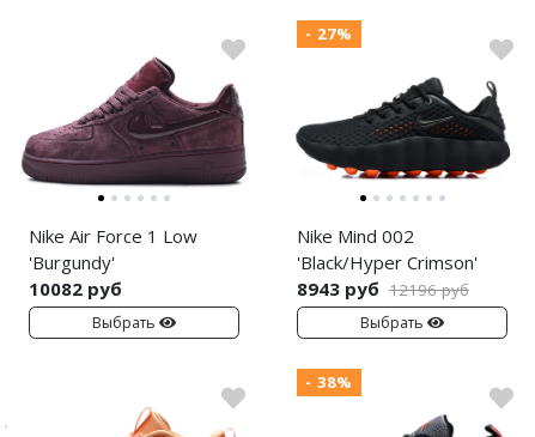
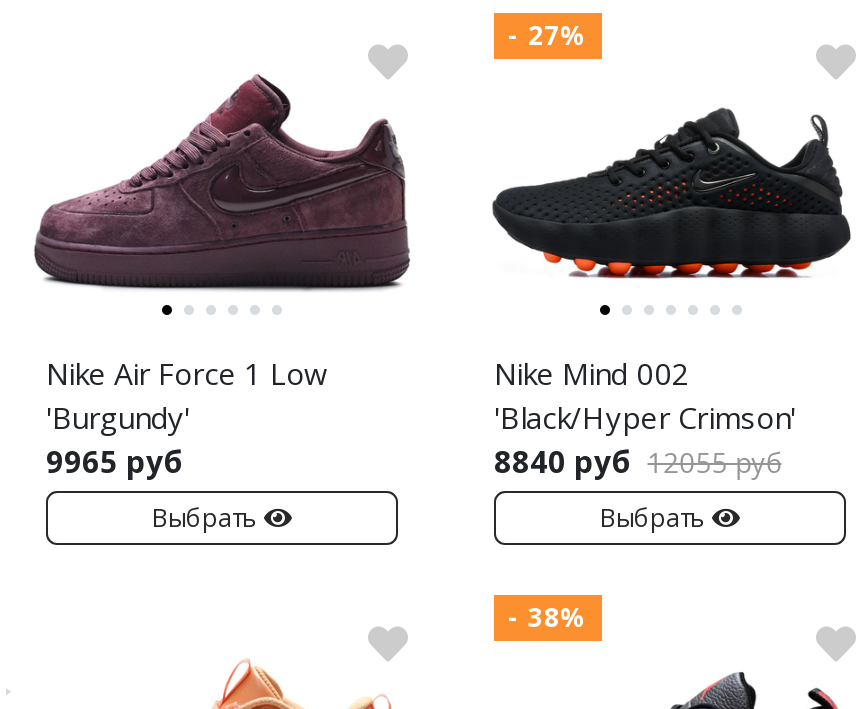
[29,277,122,301] 10082 руб -> [46,441,184,481] 9965 руб
[297,277,469,301] 8943 руб 12196 руб -> [494,441,782,481] 8840 руб 12055 руб

